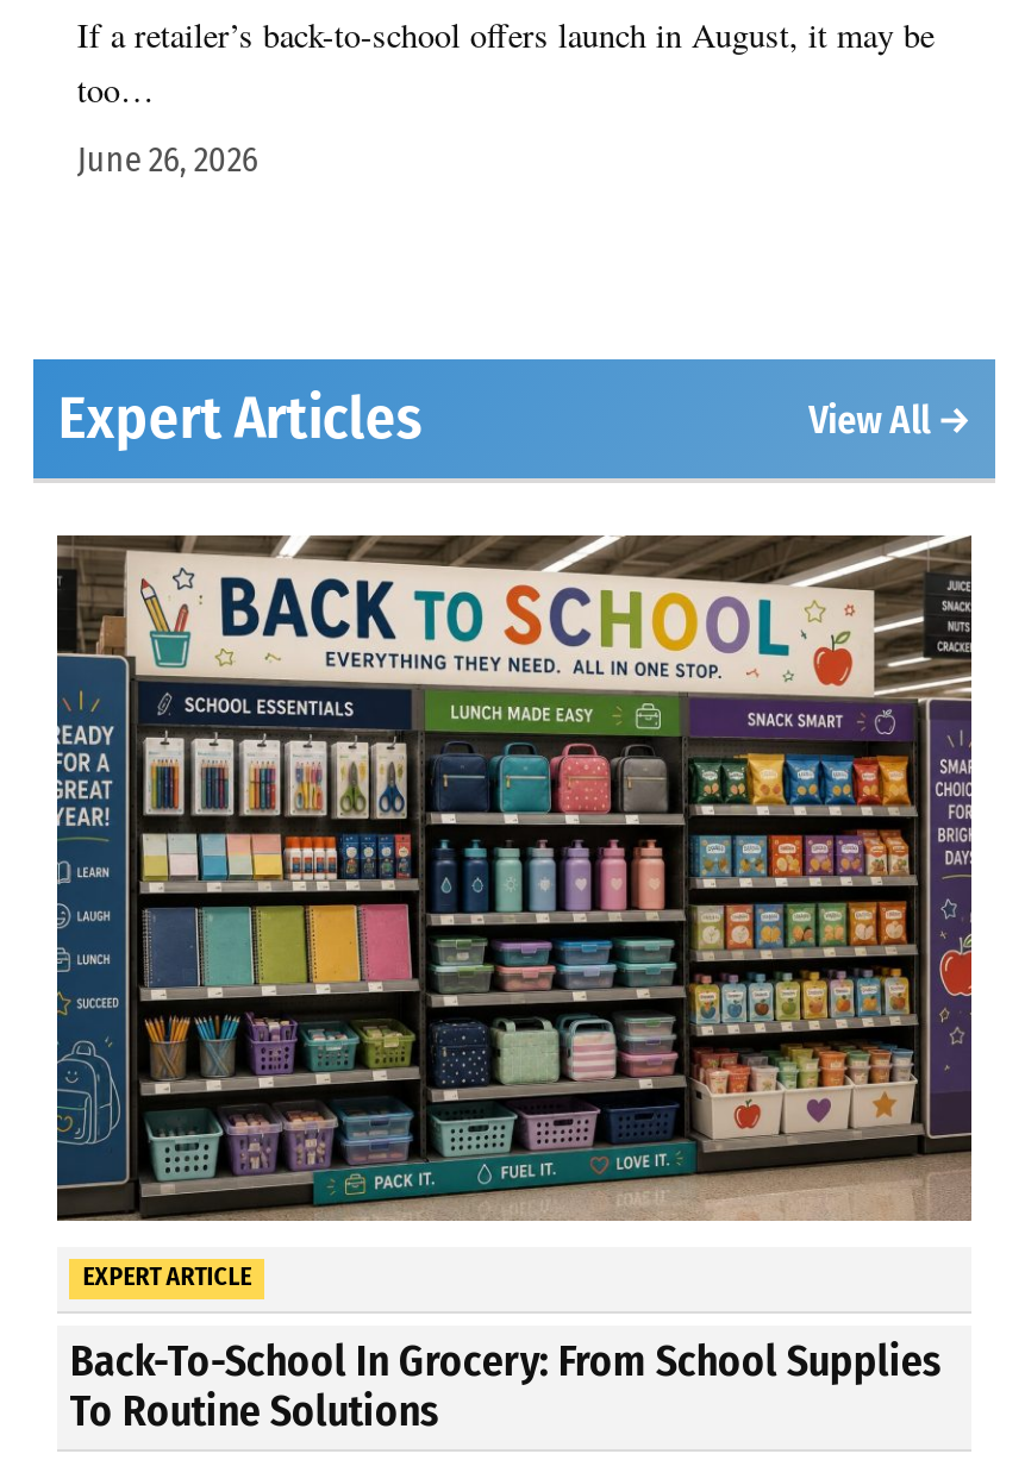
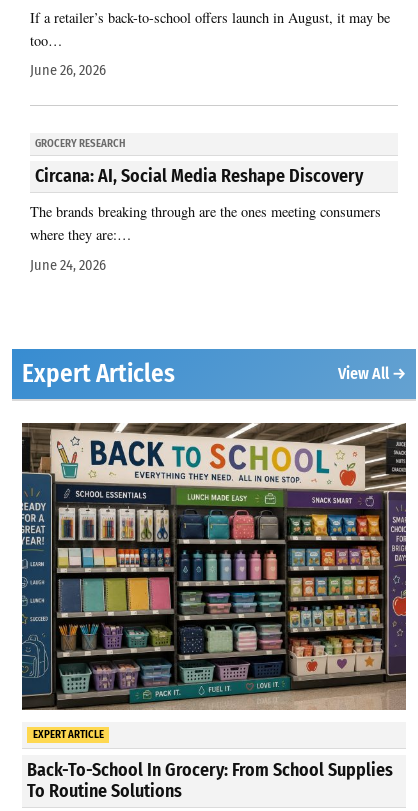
none -> [30,137,381,273] GROCERY RESEARCH | Circana: AI, Social Media Reshape Discovery | The brands breaking through are the ones meeting consumers | where they are:… | June 24, 2026

